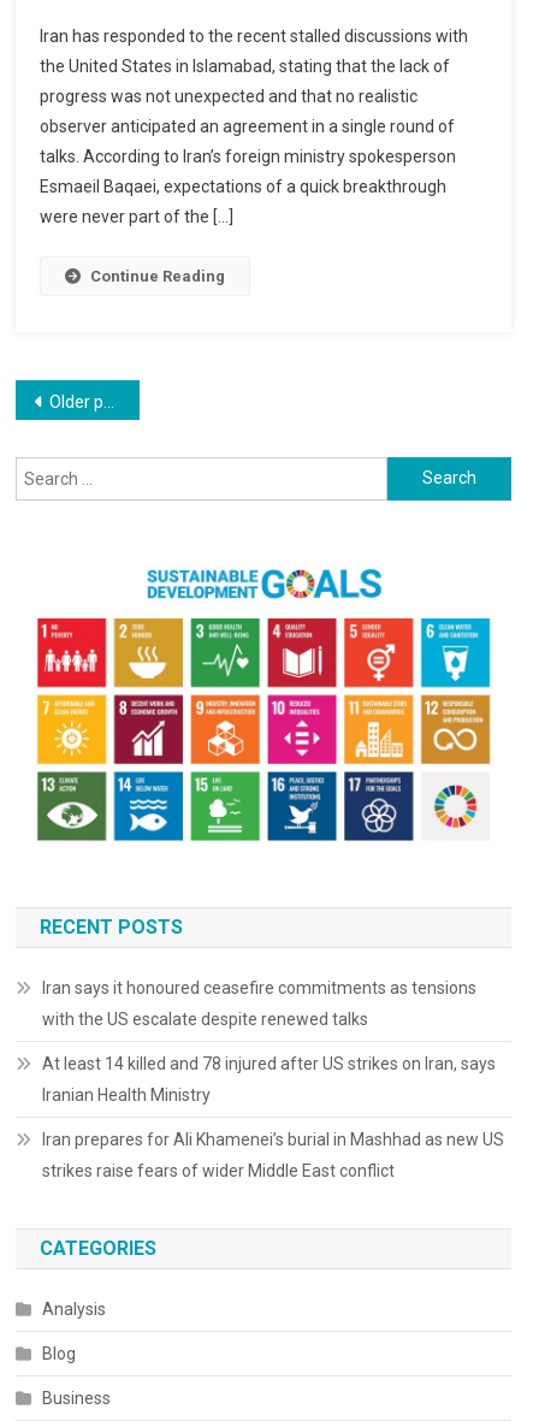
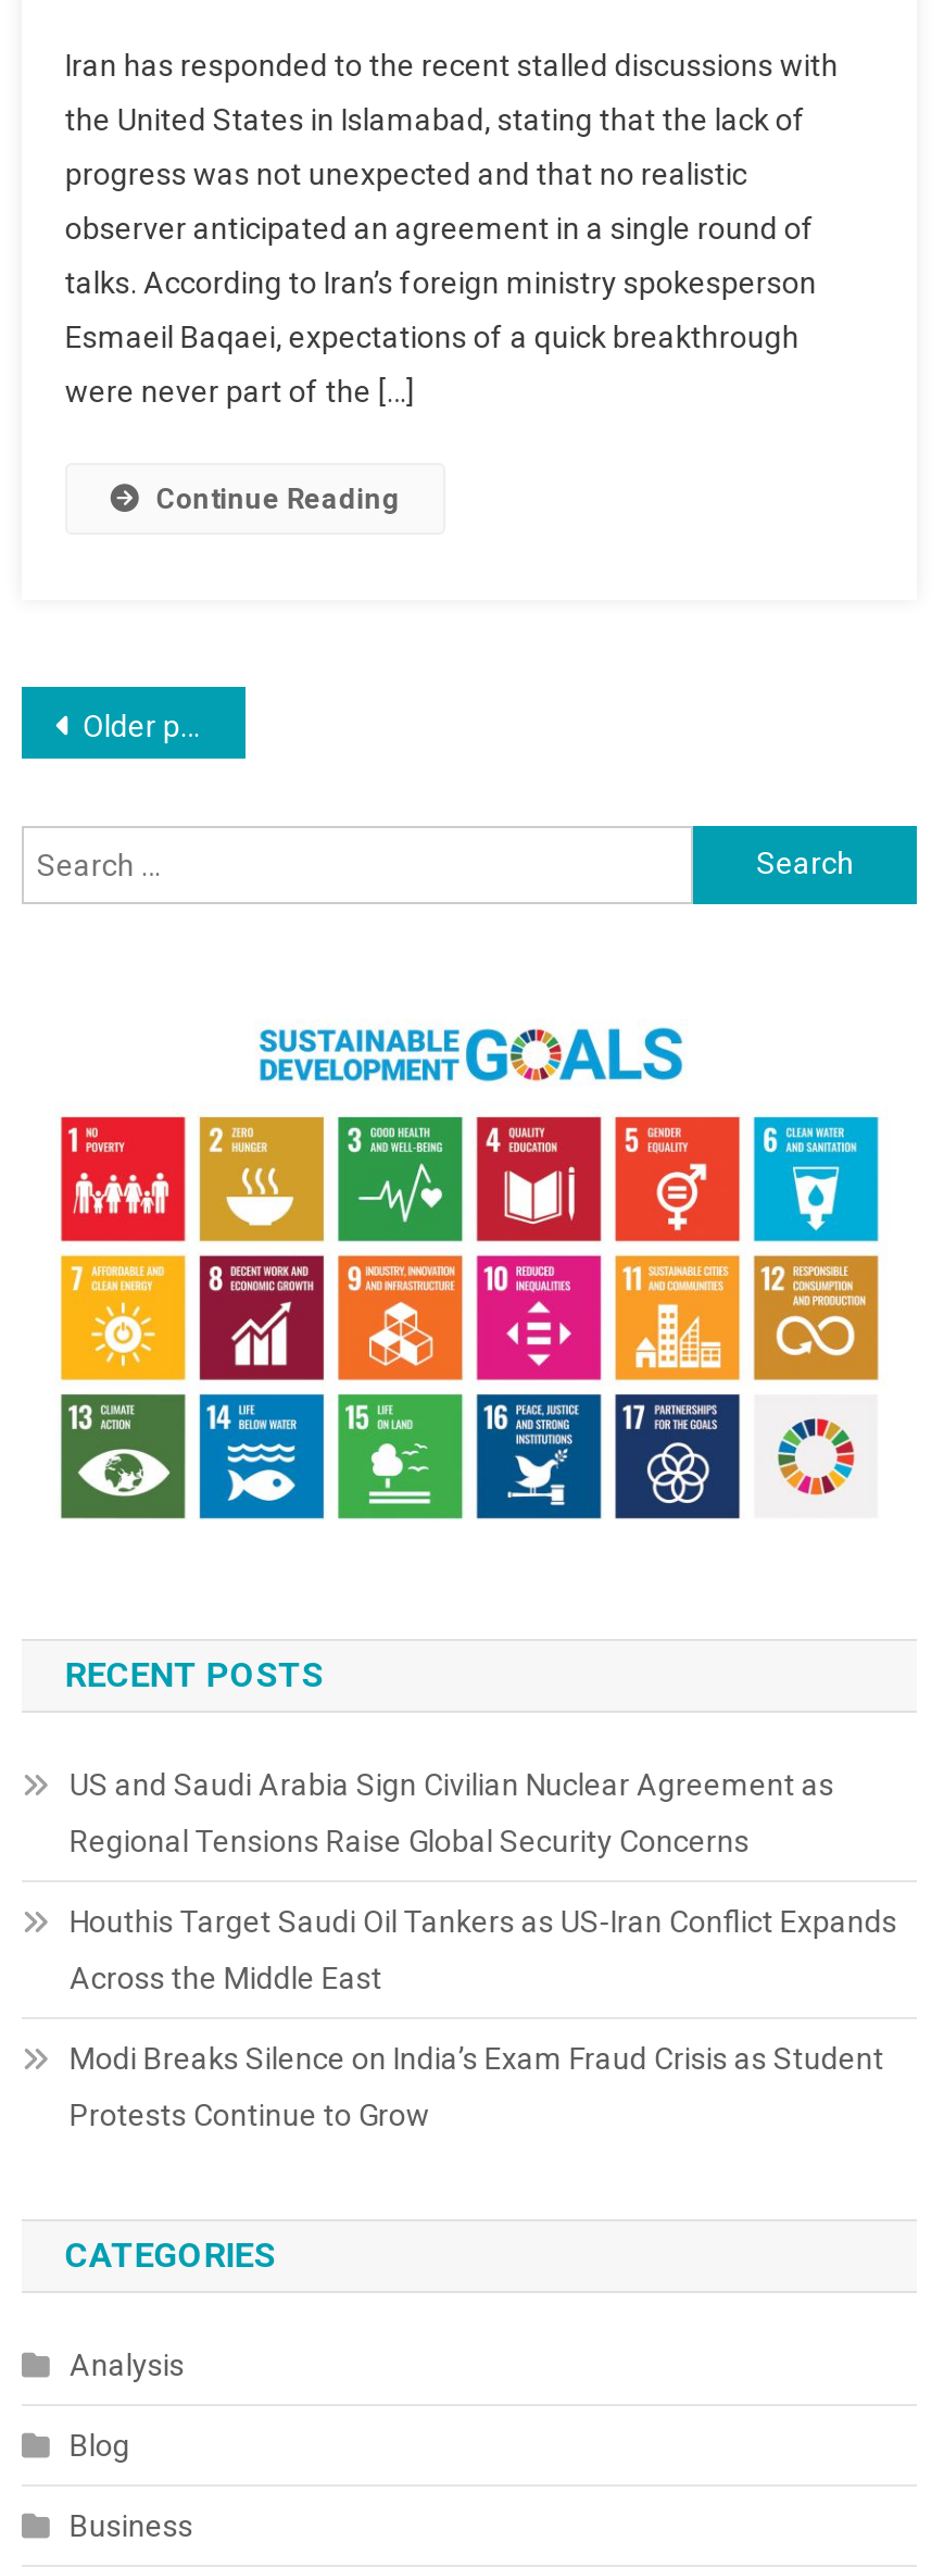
[42,978,476,997] Iran says it honoured ceasefire commitments as tensions -> [69,1766,834,1801] US and Saudi Arabia Sign Civilian Nuclear Agreement as
[42,1009,368,1028] with the US escalate despite renewed talks -> [69,1823,749,1857] Regional Tensions Raise Global Security Concerns
[42,1053,496,1073] At least 14 killed and 78 injured after US strikes on Iran, says -> [69,1903,897,1938] Houthis Target Saudi Oil Tankers as US-Iran Conflict Expands
[42,1085,210,1104] Iranian Health Ministry -> [69,1959,382,1994] Across the Middle East
[42,1129,504,1148] Iran prepares for Ali Khamenei’s burial in Mashhad as new US -> [69,2040,884,2075] Modi Breaks Silence on India’s Exam Fraud Crisis as Student
[42,1161,395,1180] strikes raise fears of wider Middle East conflict -> [69,2096,430,2131] Protests Continue to Grow

